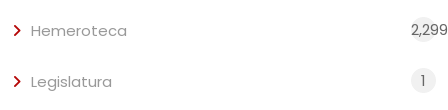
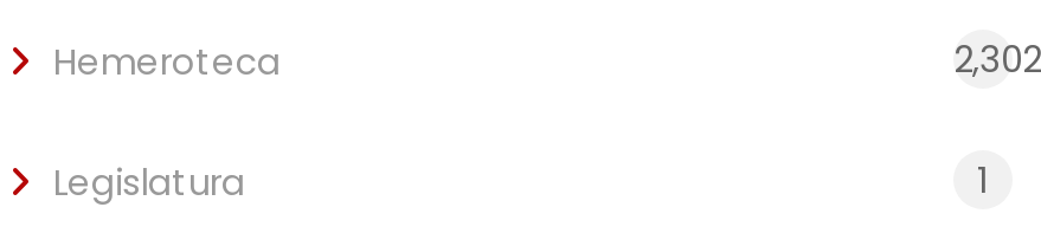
[411,19,448,40] 2,299 -> [953,34,1041,84] 2,302

